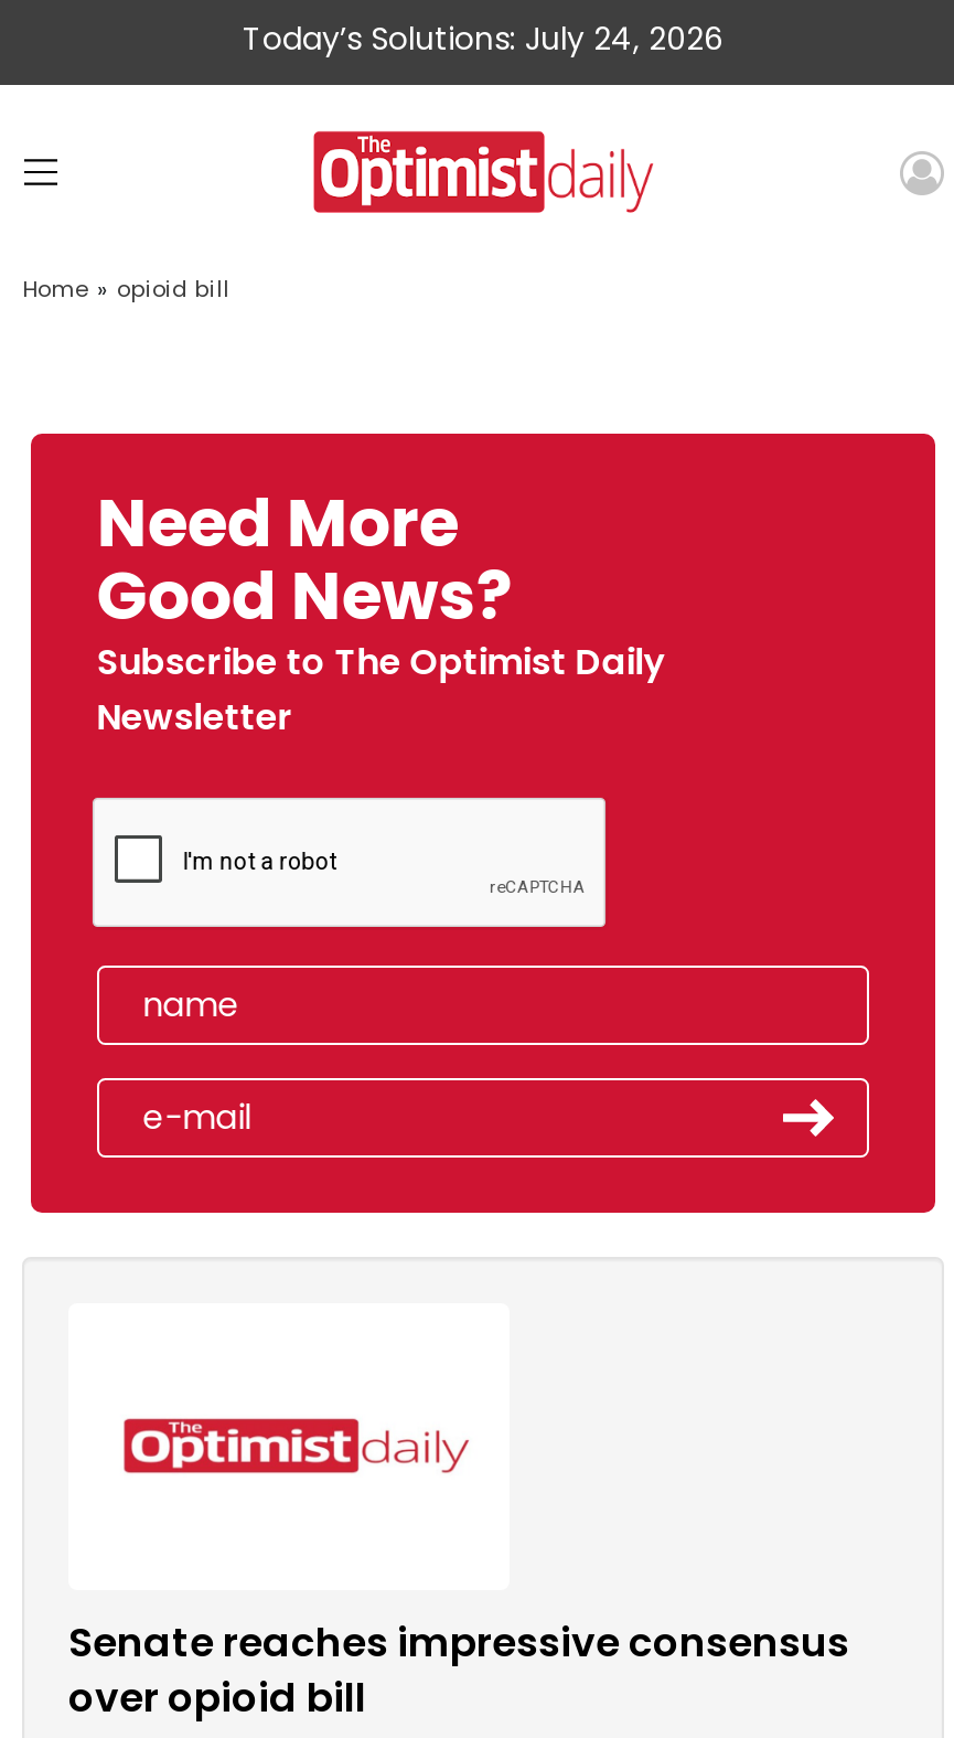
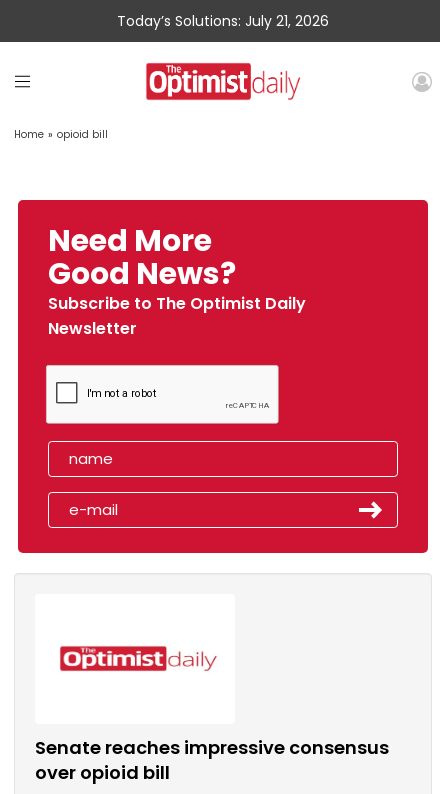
[243,17,723,61] Today’s Solutions: July 24, 2026 -> [117,11,329,31] Today’s Solutions: July 21, 2026

